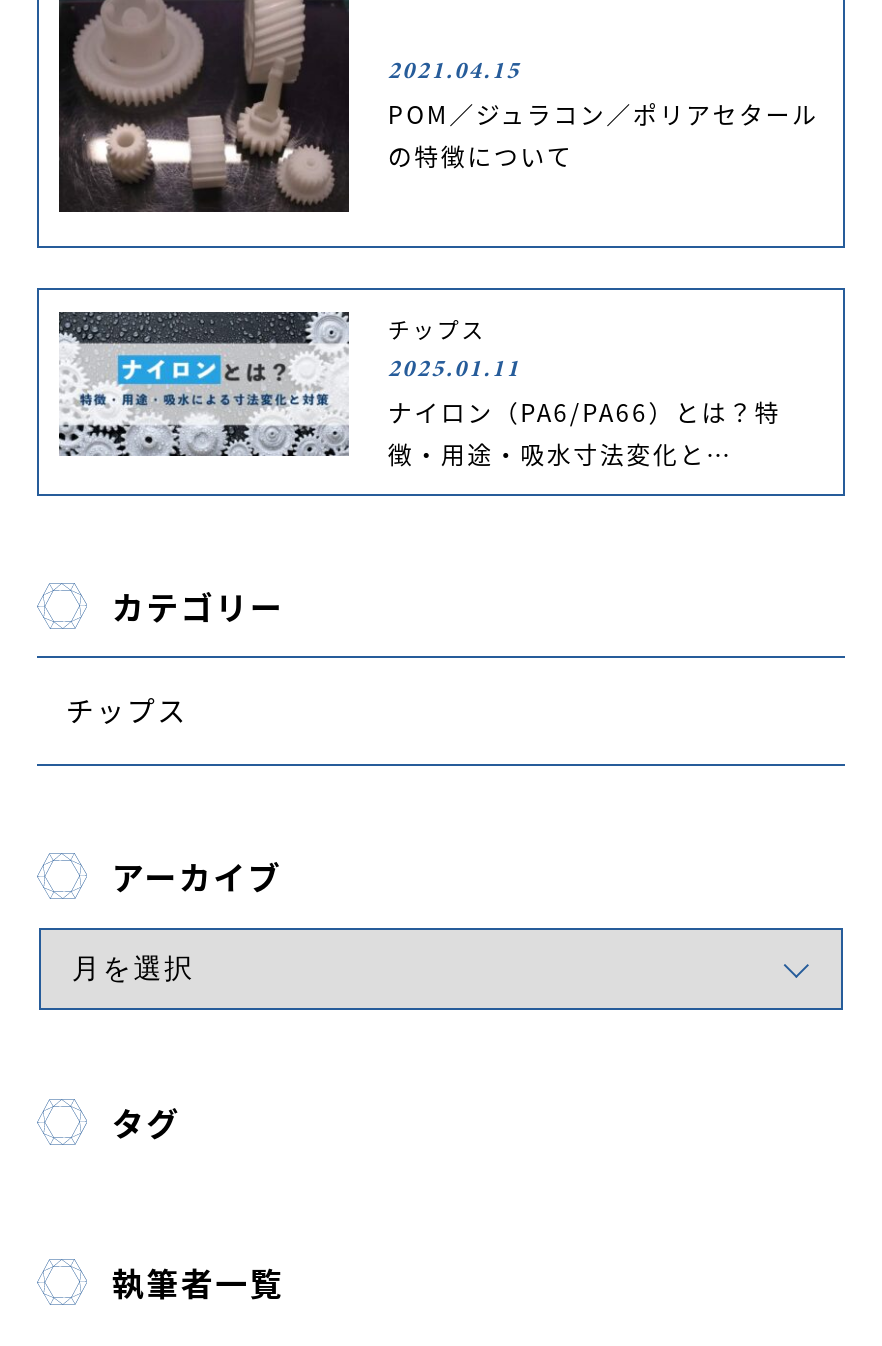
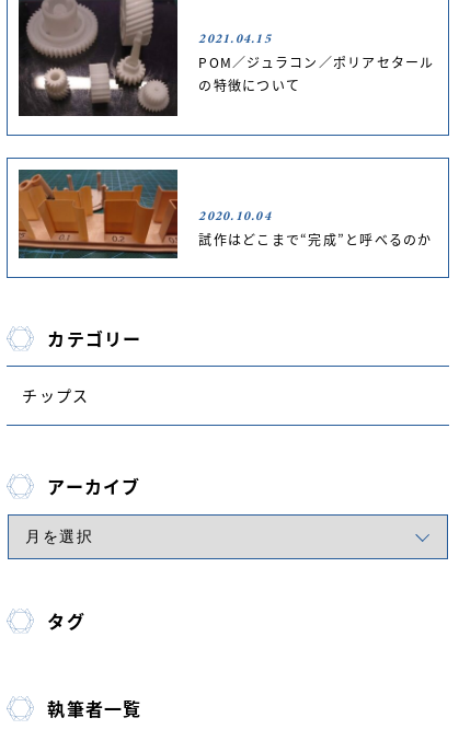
[59,310,781,469] [image] | チップス | 2025.01.11 | ナイロン（PA6/PA66）とは？特 | 徴・用途・吸水寸法変化と… -> [18,169,432,259] [image] | 2020.10.04 | 試作はどこまで“完成”と呼べるのか

